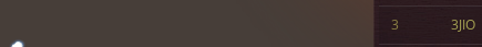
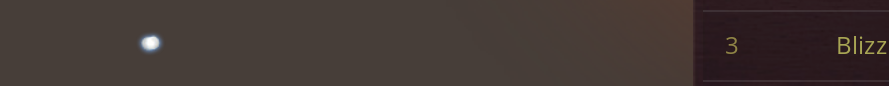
[450,15,475,34] 3JIO -> [836,28,888,62] Blizz

